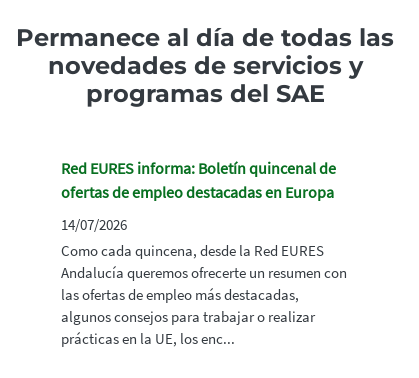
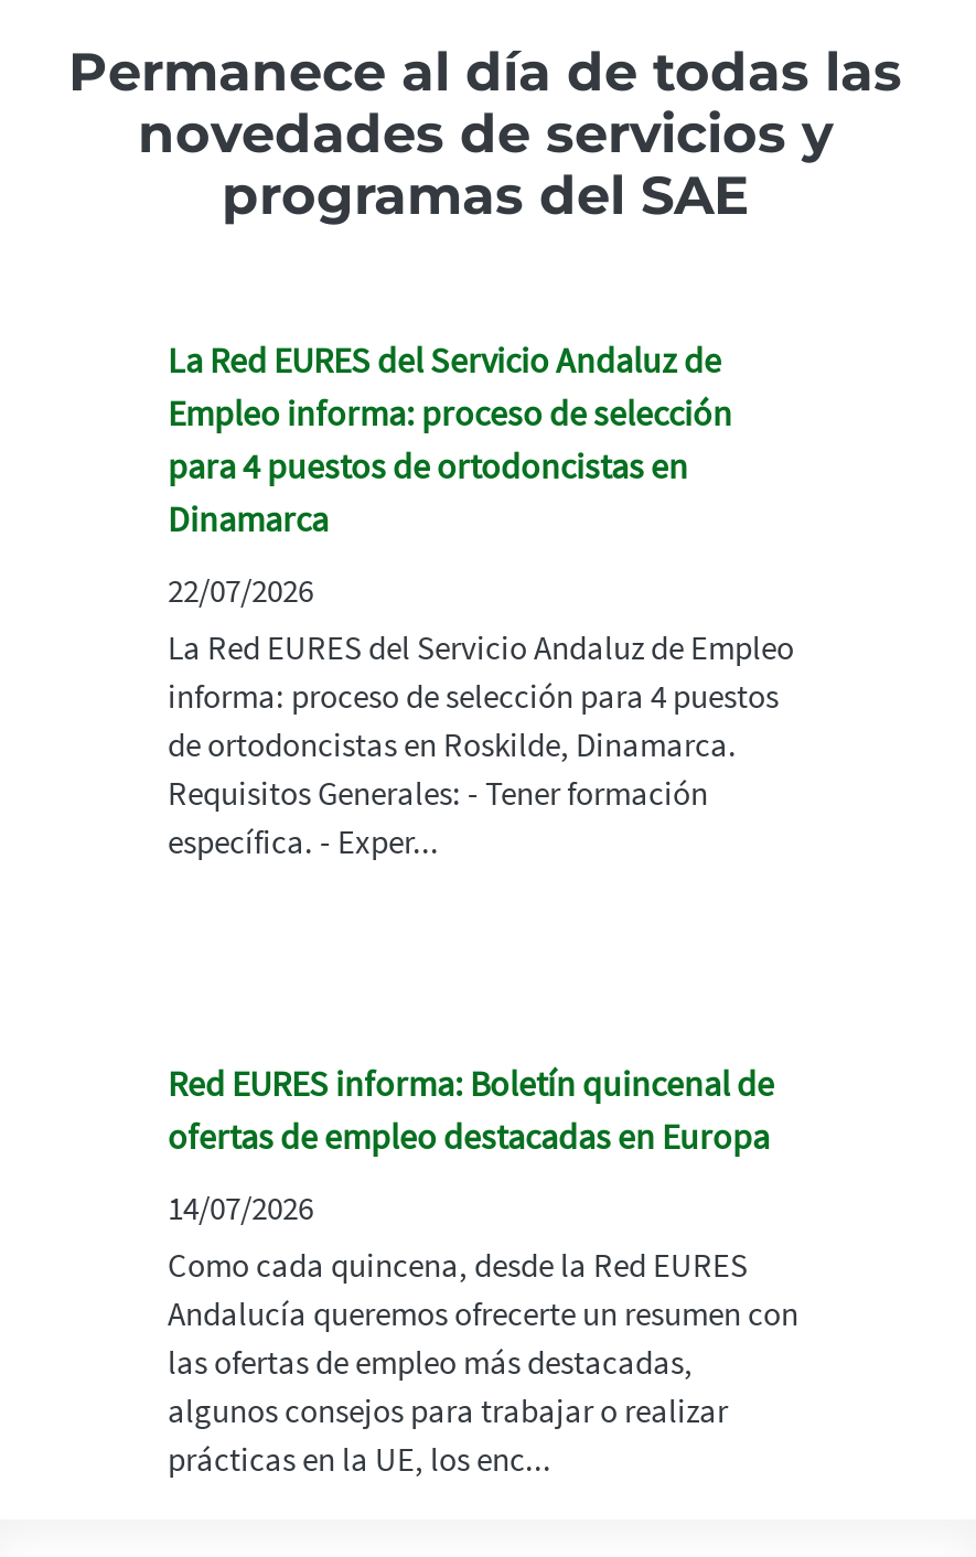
none -> [168,337,794,862] La Red EURES del Servicio Andaluz de | Empleo informa: proceso de selección | para 4 puestos de ortodoncistas en | Dinamarca | 22/07/2026 | La Red EURES del Servicio Andaluz de Empleo | informa: proceso de selección para 4 puestos | de ortodoncistas en Roskilde, Dinamarca. | Requisitos Generales: - Tener formación | específica. - Exper...

